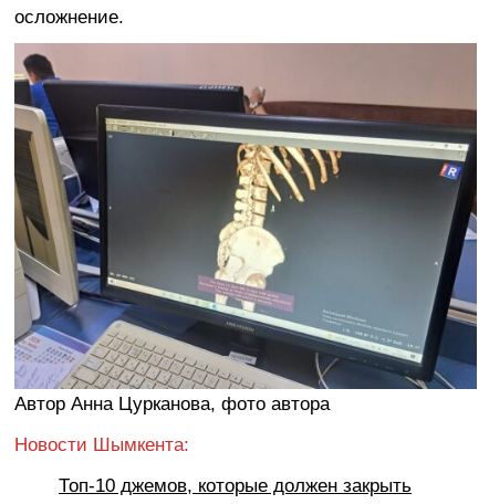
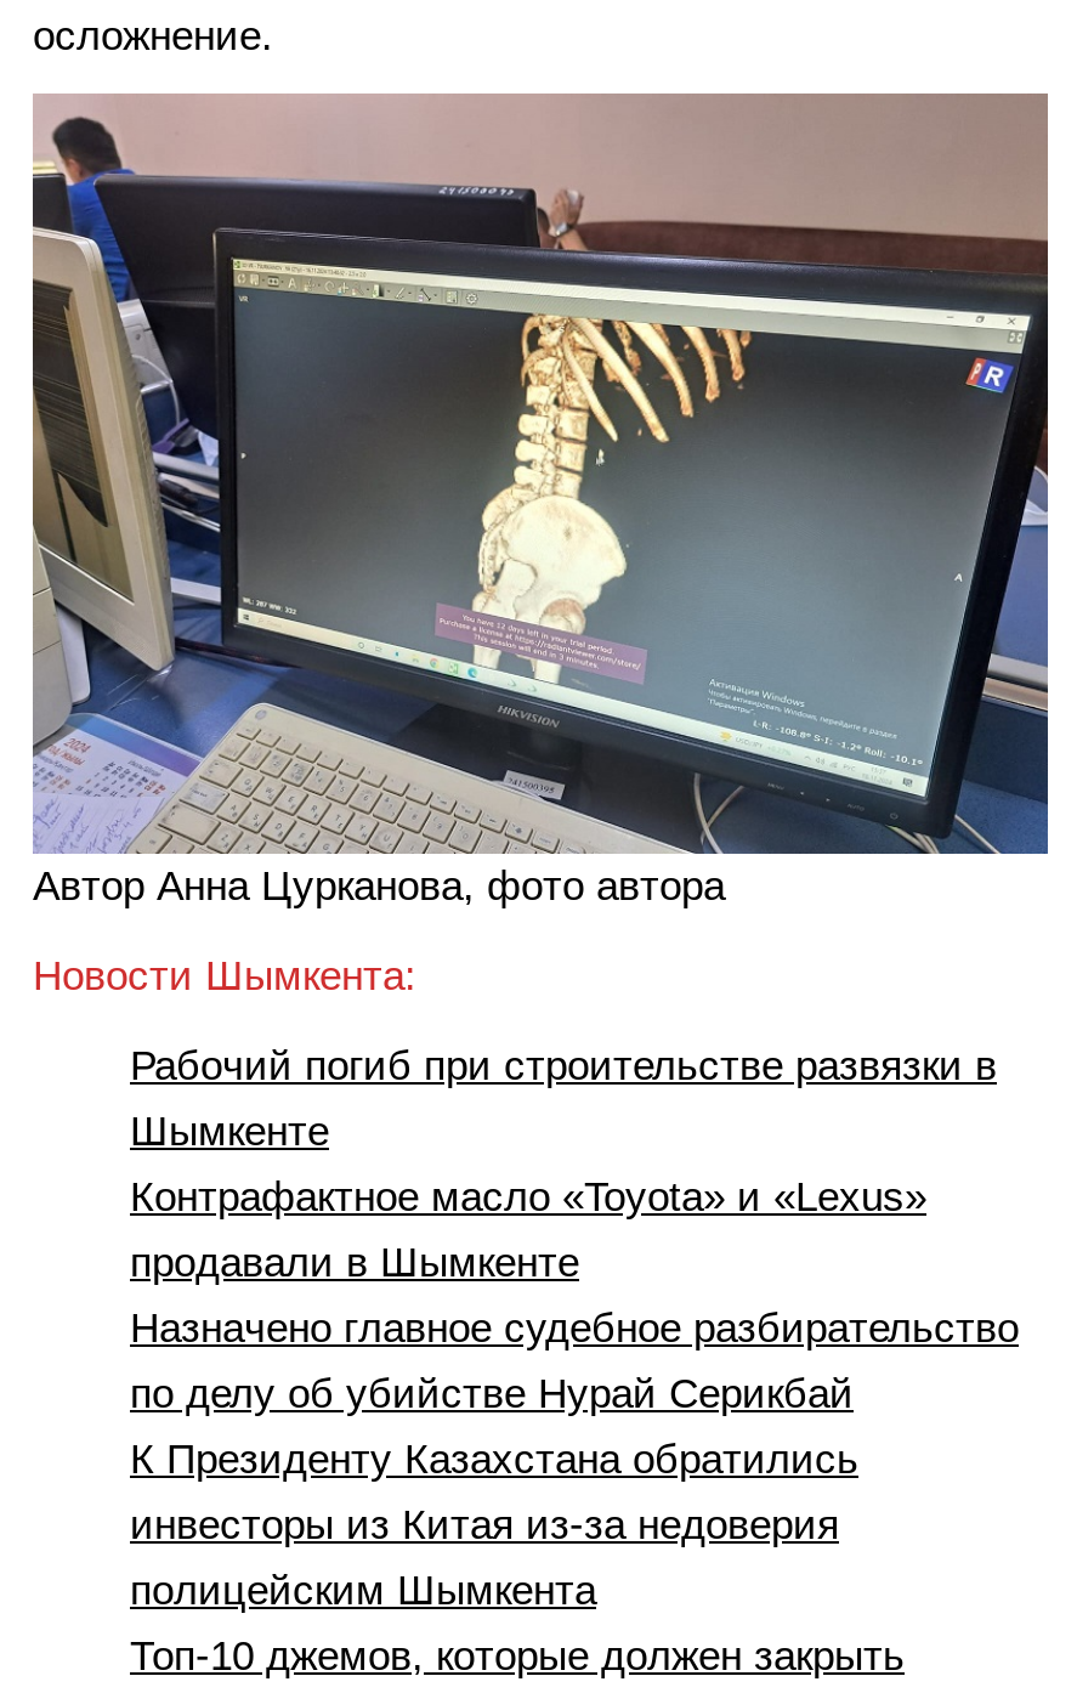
none -> [130,1044,1019,1615] Рабочий погиб при строительстве развязки в | Шымкенте | Контрафактное масло «Toyota» и «Lexus» | продавали в Шымкенте | Назначено главное судебное разбирательство | по делу об убийстве Нурай Серикбай | К Президенту Казахстана обратились | инвесторы из Китая из-за недоверия | полицейским Шымкента

